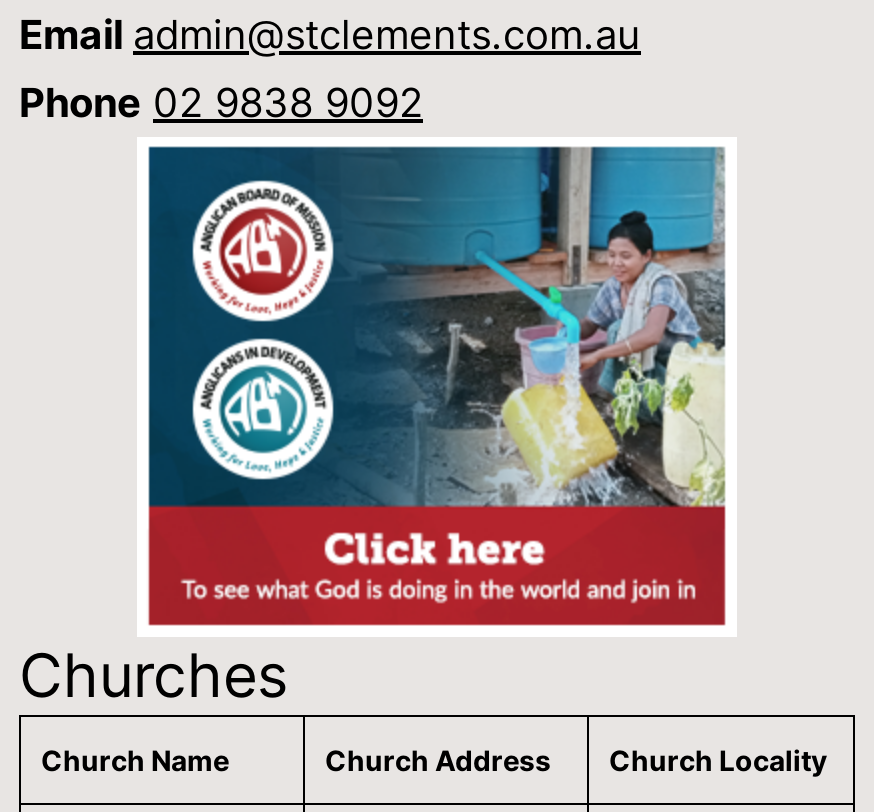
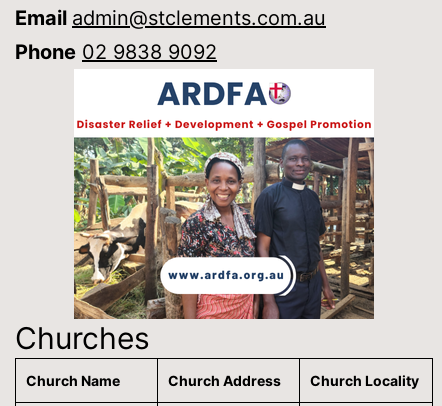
[137,145,737,637] [image] -> [73,74,375,320] [image]

